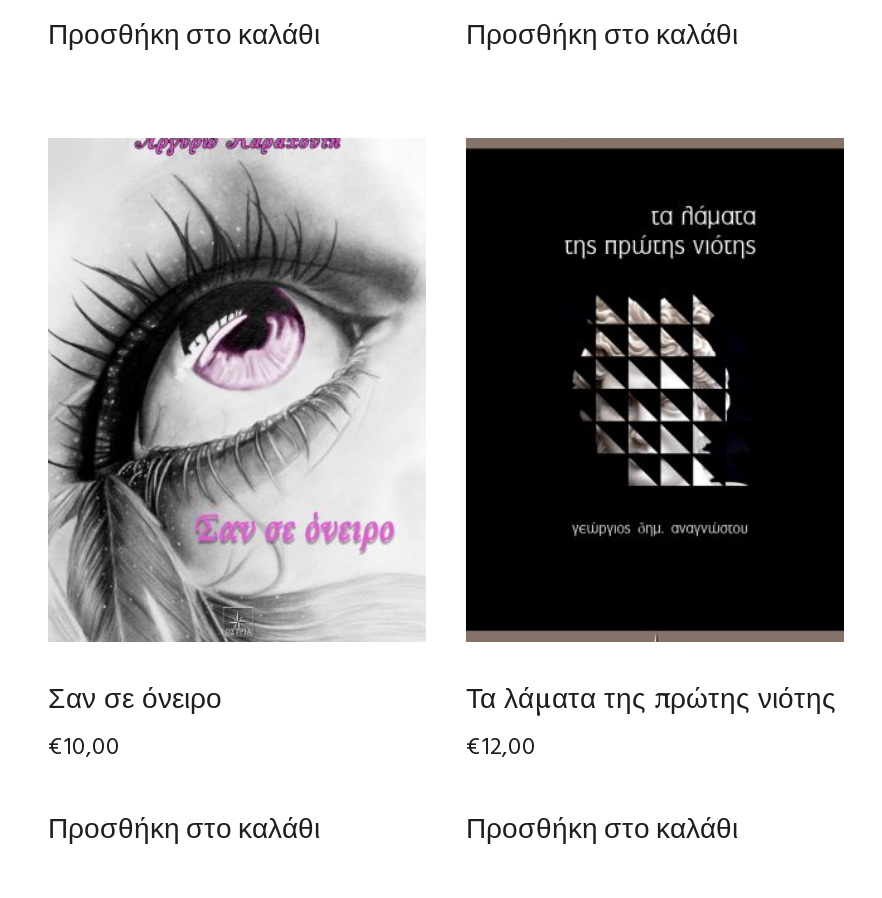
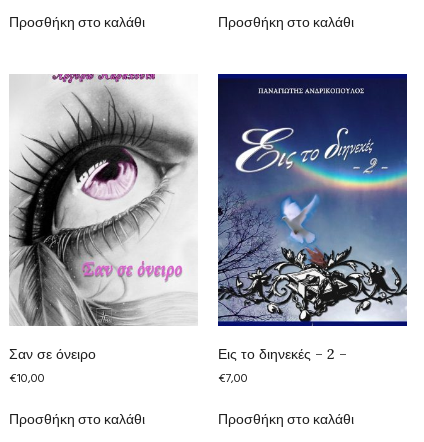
[464,136,846,768] [image] | Τα λάματα της πρώτης νιότης | €12,00 -> [217,73,408,389] [image] | Εις το διηνεκές – 2 – | €7,00

